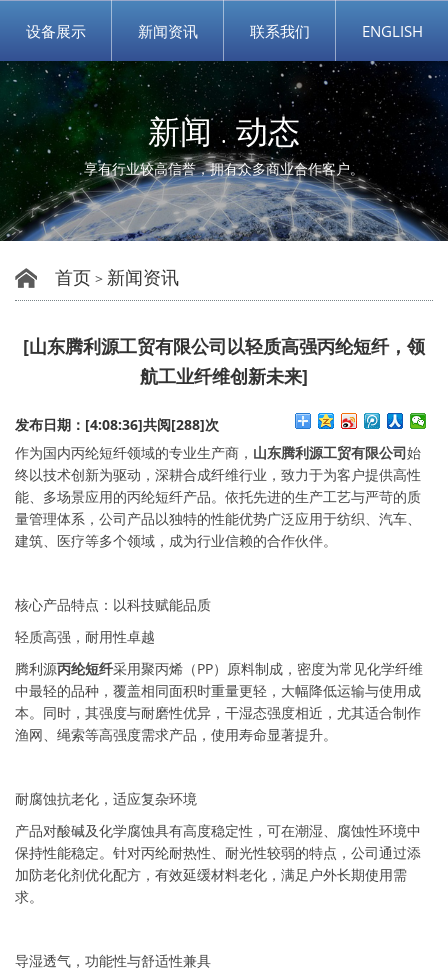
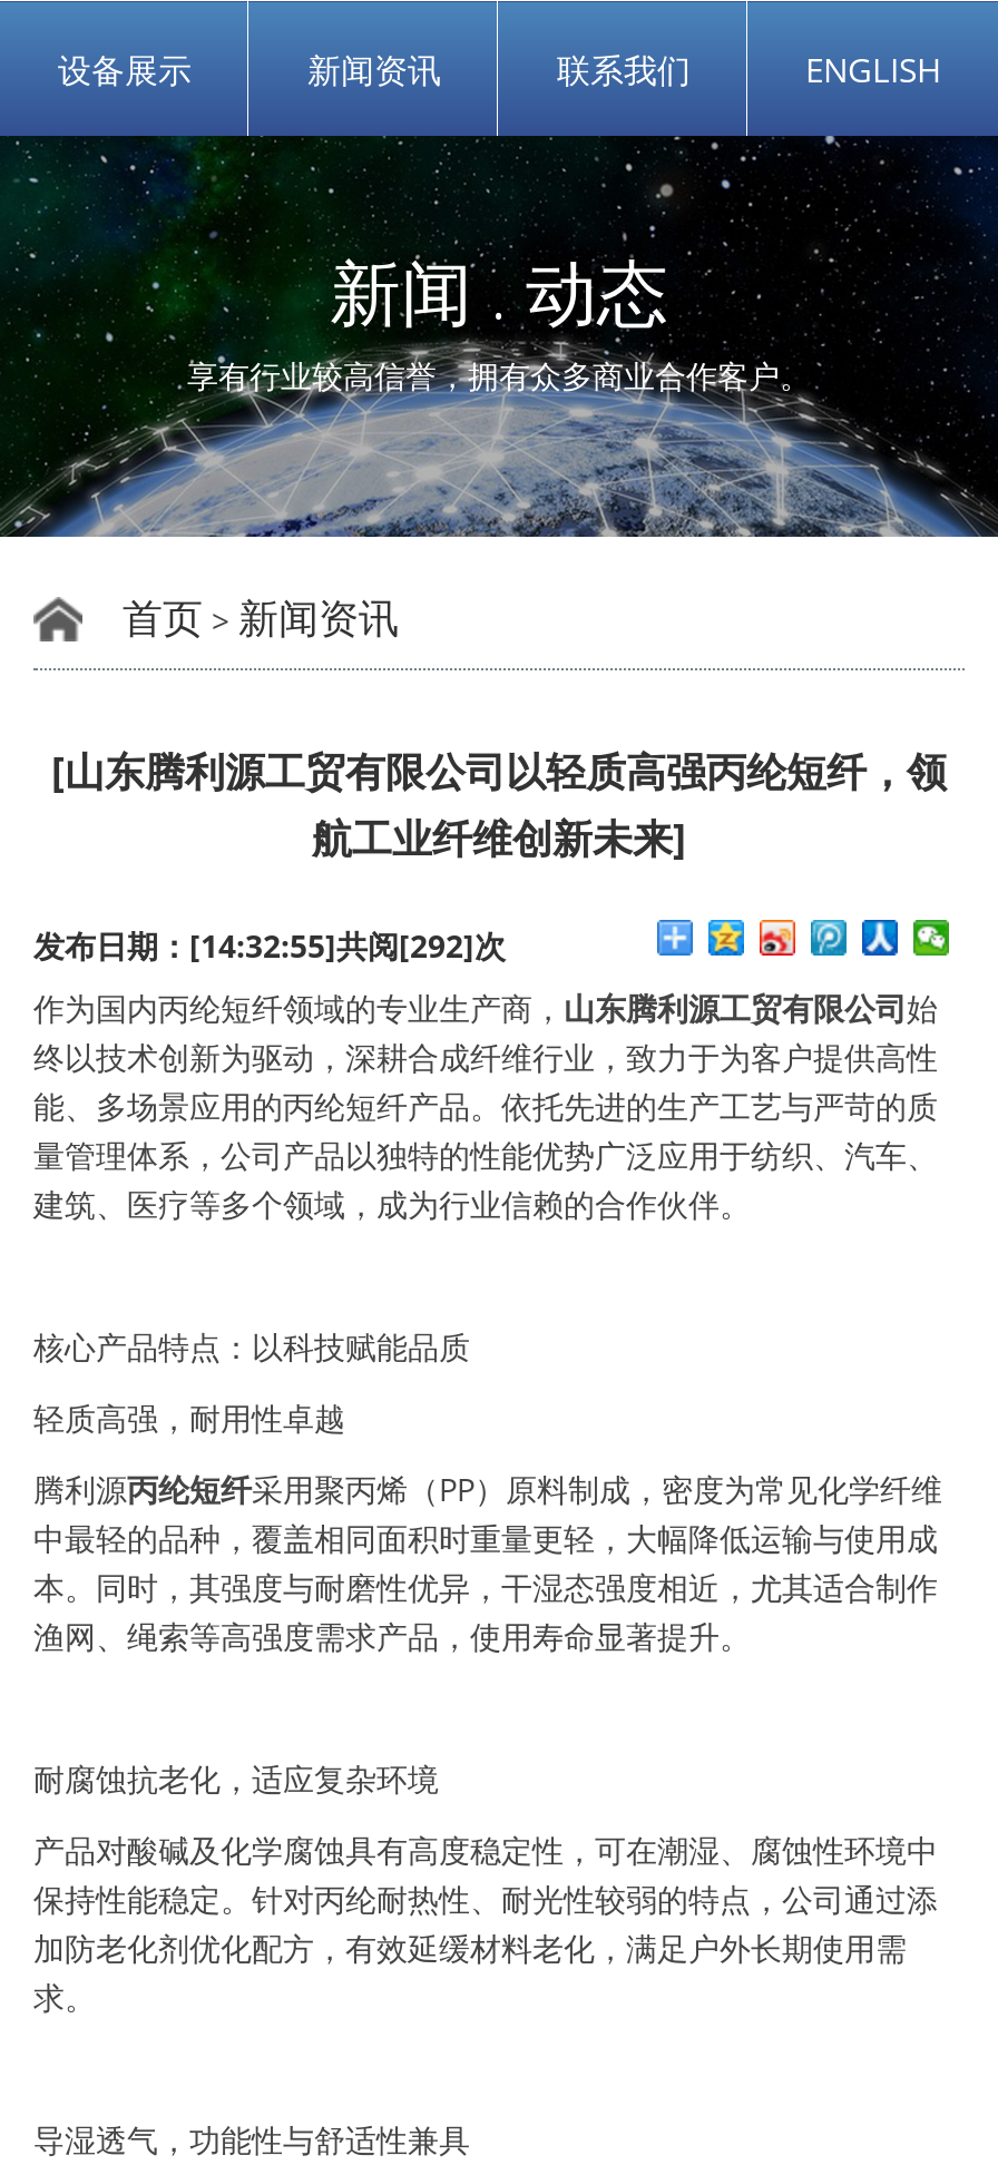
[15,415,219,434] 发布日期：[4:08:36]共阅[288]次 -> [33,924,506,967] 发布日期：[14:32:55]共阅[292]次

